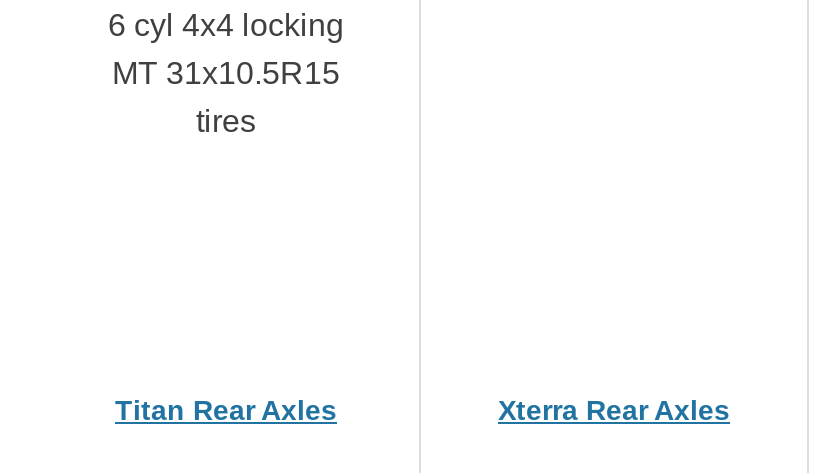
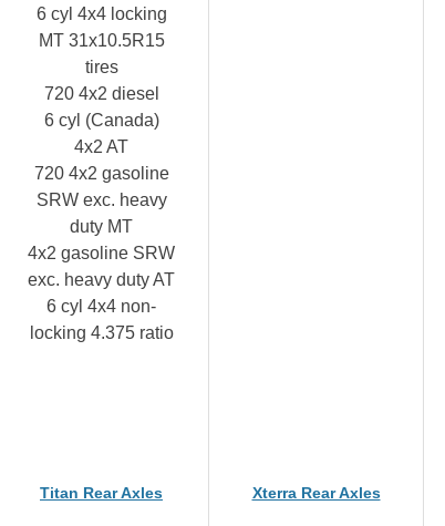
none -> [28,84,175,342] 720 4x2 diesel | 6 cyl (Canada) | 4x2 AT | 720 4x2 gasoline | SRW exc. heavy | duty MT | 4x2 gasoline SRW | exc. heavy duty AT | 6 cyl 4x4 non- | locking 4.375 ratio

